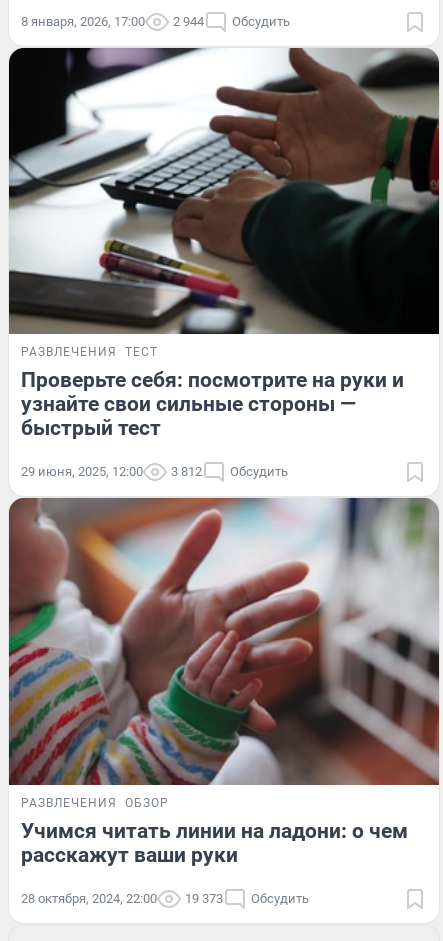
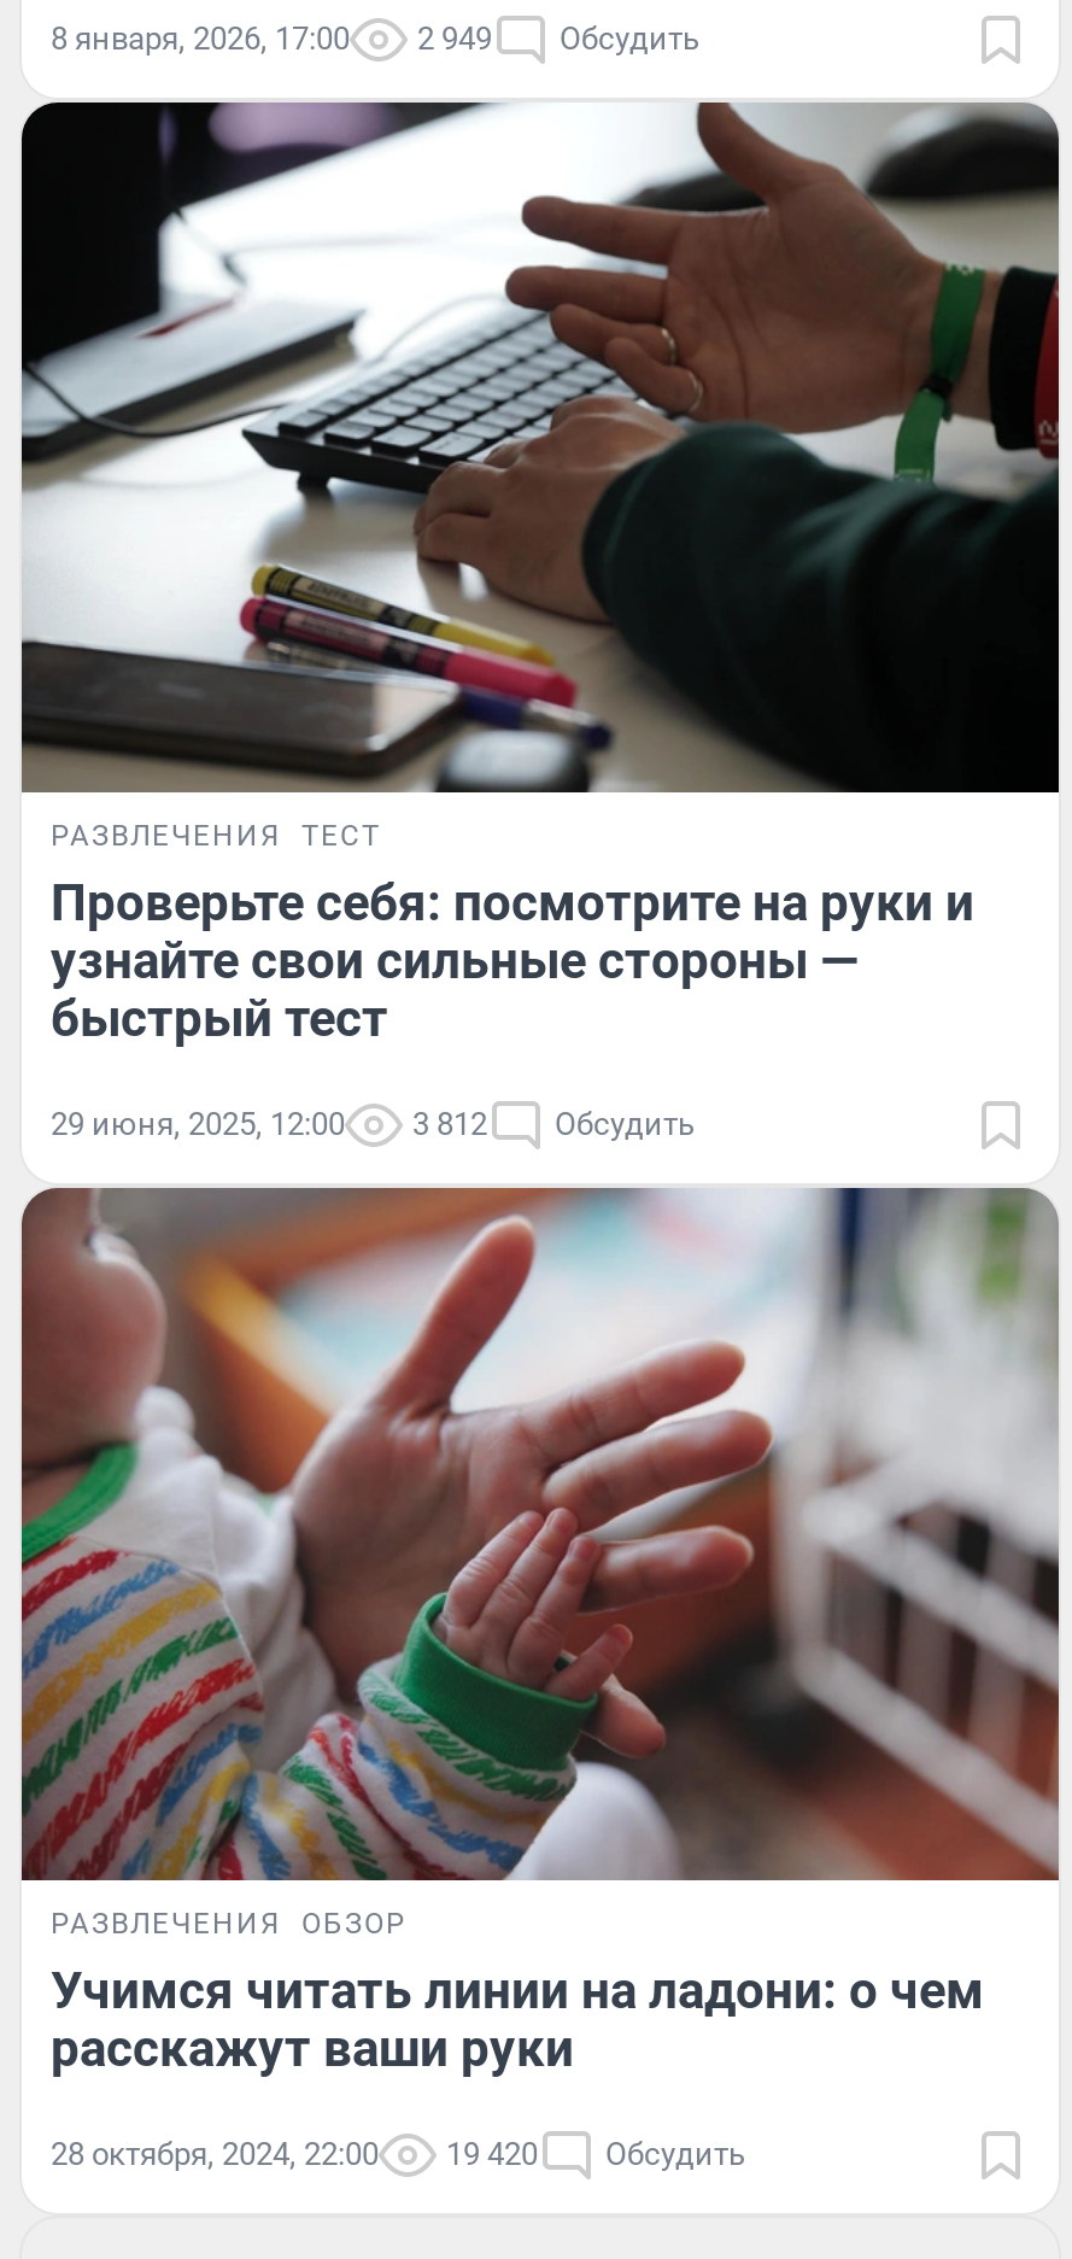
[21,14,290,29] 8 января, 2026, 17:00 2 944 Обсудить -> [51,20,699,56] 8 января, 2026, 17:00 2 949 Обсудить
[21,891,309,906] 28 октября, 2024, 22:00 19 373 Обсудить -> [51,2136,745,2172] 28 октября, 2024, 22:00 19 420 Обсудить

